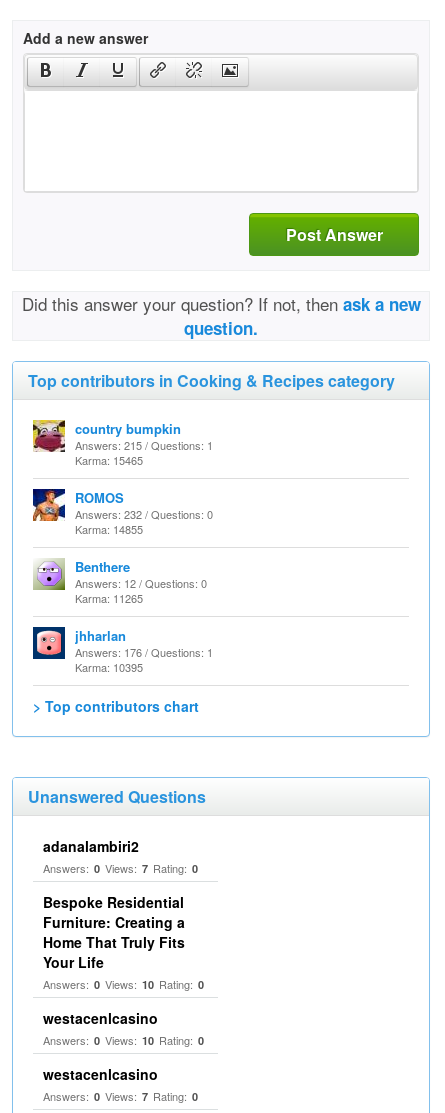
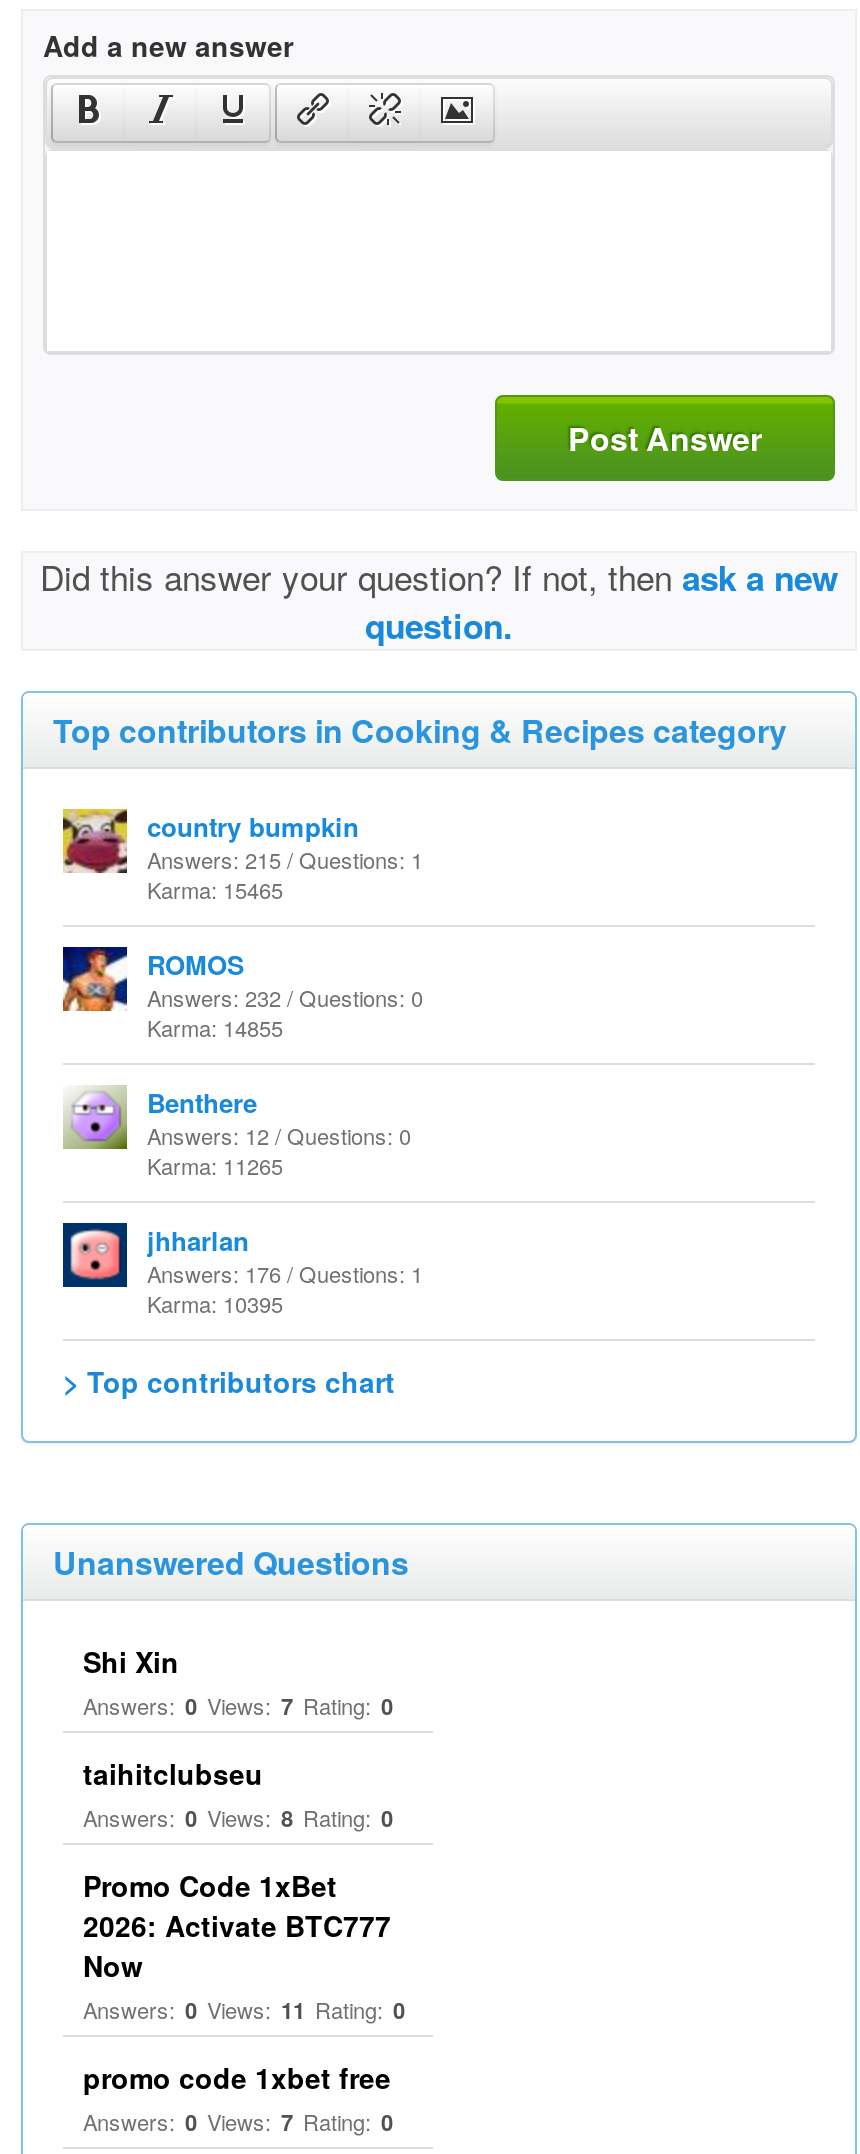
[43,836,139,856] adanalambiri2 -> [83,1641,179,1681] Shi Xin
[43,892,204,992] Bespoke Residential | Furniture: Creating a | Home That Truly Fits | Your Life | Answers: 0 Views: 10 Rating: 0 -> [83,1753,393,1833] taihitclubseu | Answers: 0 Views: 8 Rating: 0
[43,1008,204,1048] westacenlcasino | Answers: 0 Views: 10 Rating: 0 -> [83,1865,405,2025] Promo Code 1xBet | 2026: Activate BTC777 | Now | Answers: 0 Views: 11 Rating: 0
[43,1064,158,1084] westacenlcasino -> [83,2057,391,2097] promo code 1xbet free

